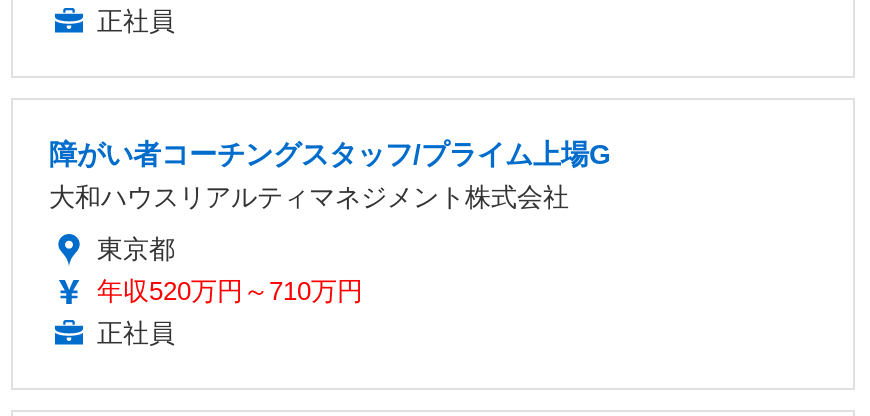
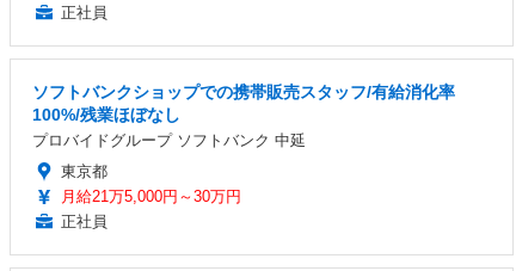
[49,139,611,213] 障がい者コーチングスタッフ/プライム上場G | 大和ハウスリアルティマネジメント株式会社 -> [32,83,455,150] ソフトバンクショップでの携帯販売スタッフ/有給消化率 | 100%/残業ほぼなし | プロバイドグループ ソフトバンク 中延
[97,277,363,307] 年収520万円～710万円 -> [61,188,241,206] 月給21万5,000円～30万円

